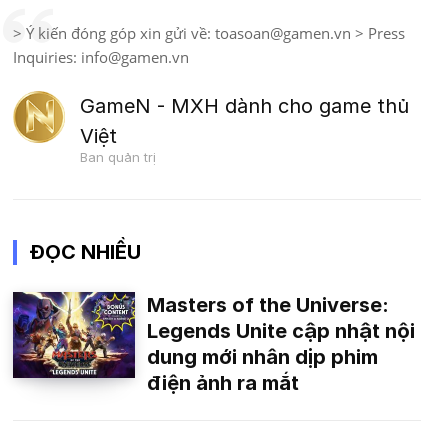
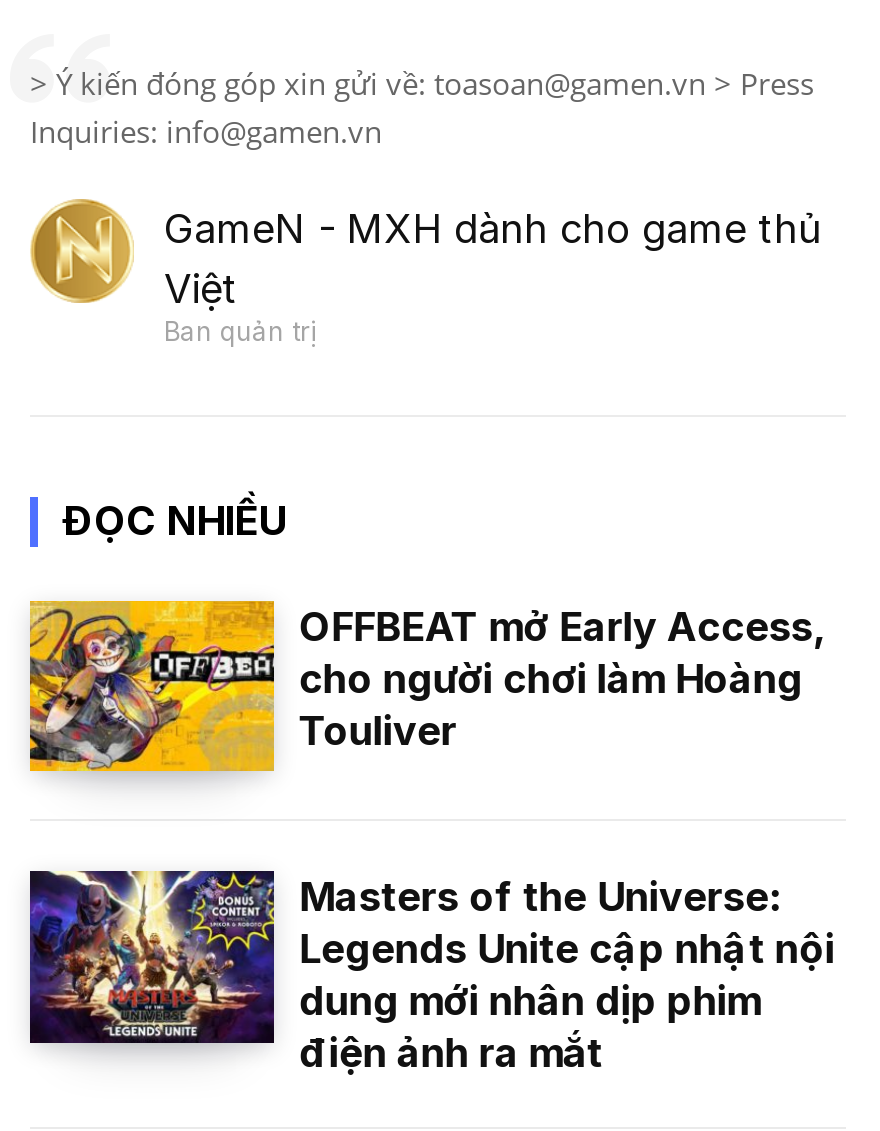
none -> [28,598,827,774] [image] | OFFBEAT mở Early Access, | cho người chơi làm Hoàng | Touliver

